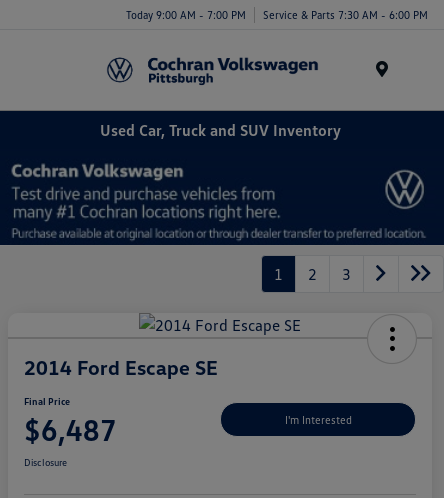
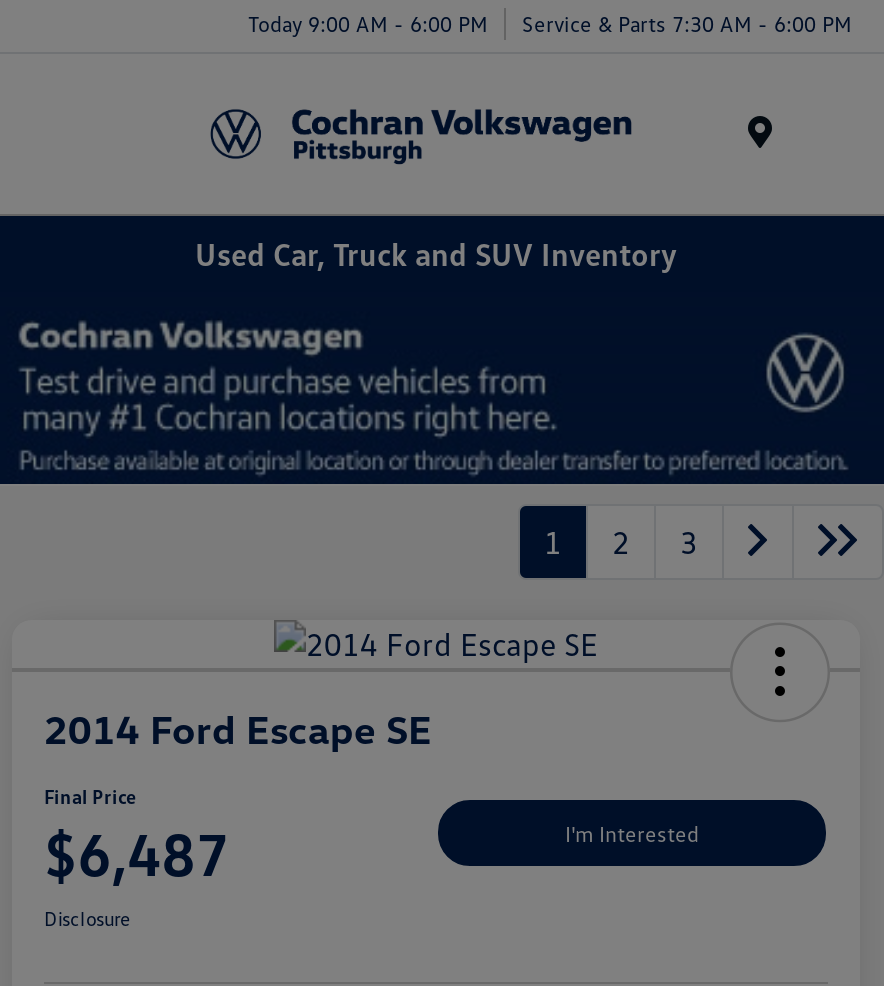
[126,7,428,20] Today 9:00 AM - 7:00 PM Service & Parts 7:30 AM - 6:00 PM -> [248,9,852,35] Today 9:00 AM - 6:00 PM Service & Parts 7:30 AM - 6:00 PM

